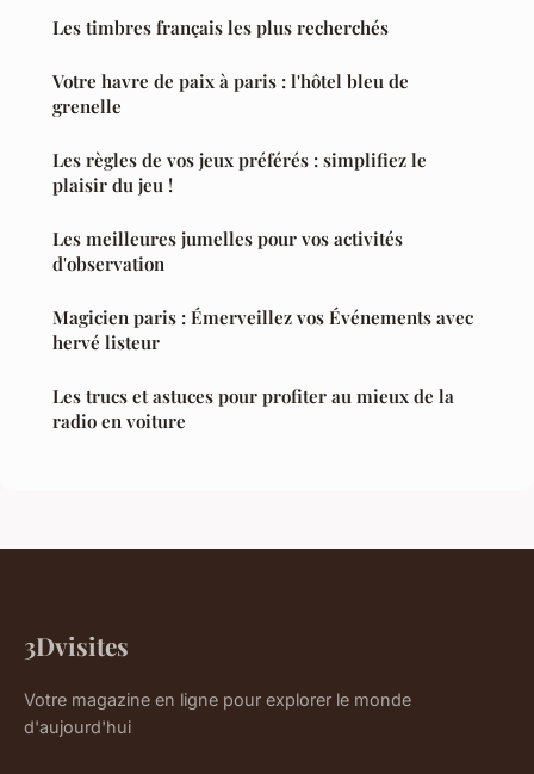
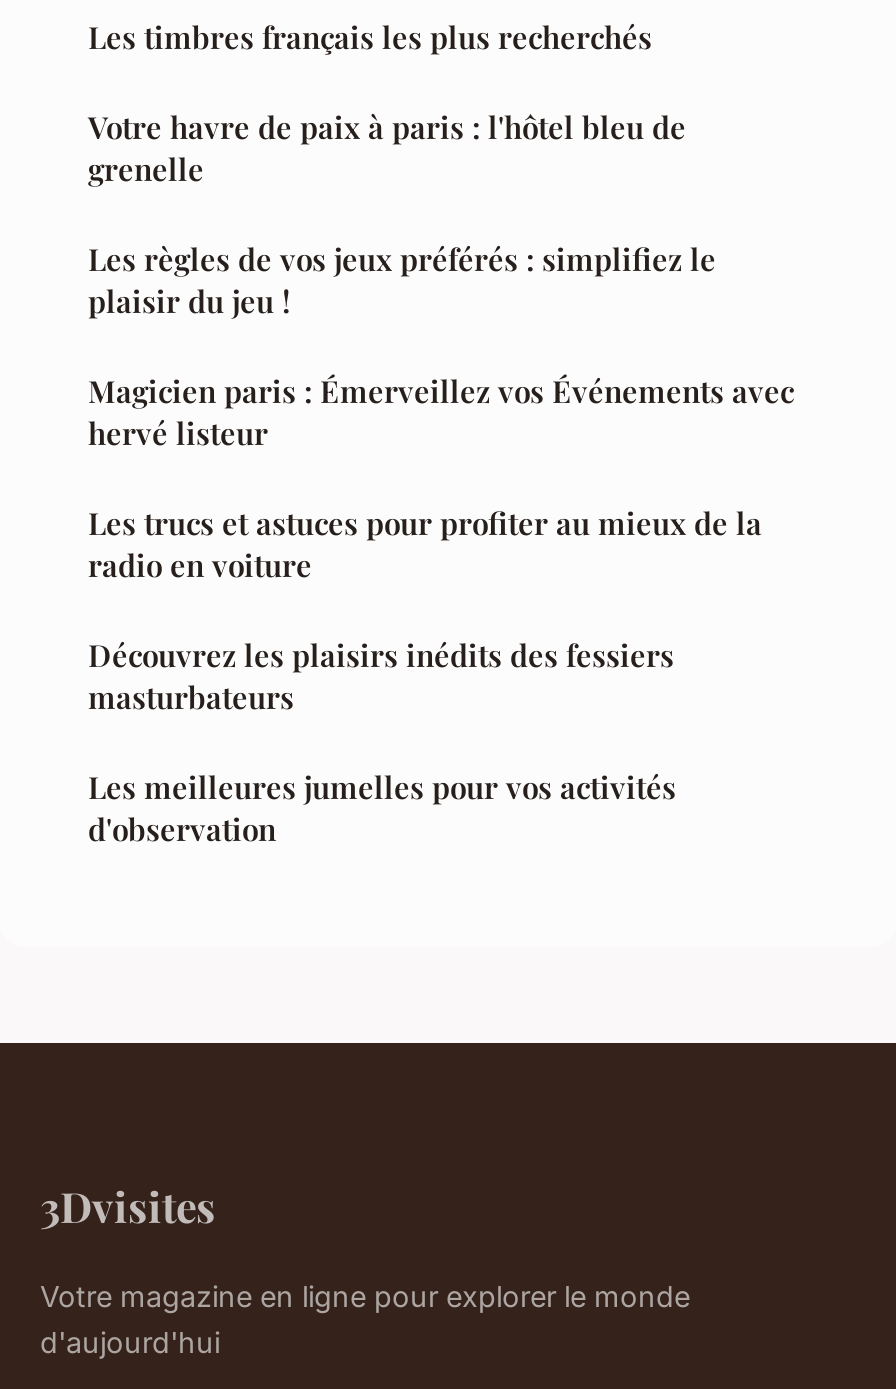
moved [52,226,403,275] -> [88,766,676,848]: Les meilleures jumelles pour vos activités | d'observation
moved [52,305,473,432] -> [88,370,794,584]: Magicien paris : Émerveillez vos Événements avec | hervé listeur | Les trucs et astuces pour profiter au mieux de la | radio en voiture
none -> [88,634,674,716] Découvrez les plaisirs inédits des fessiers | masturbateurs

